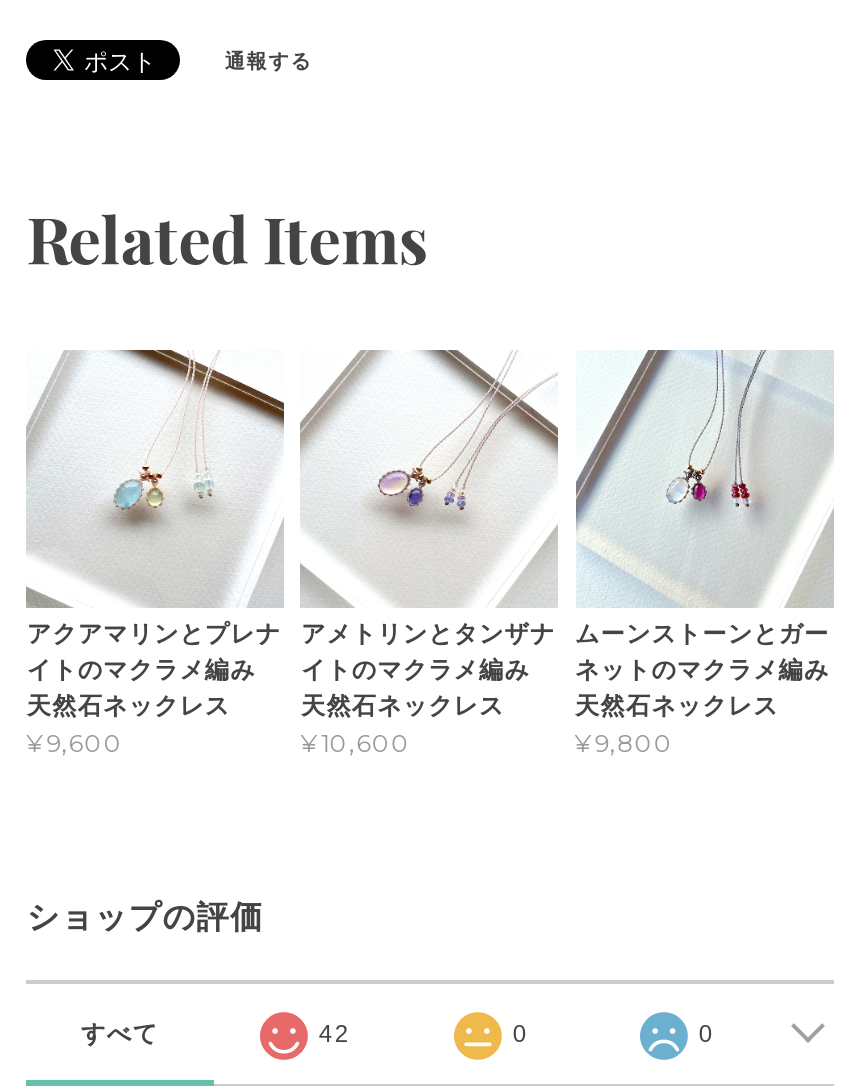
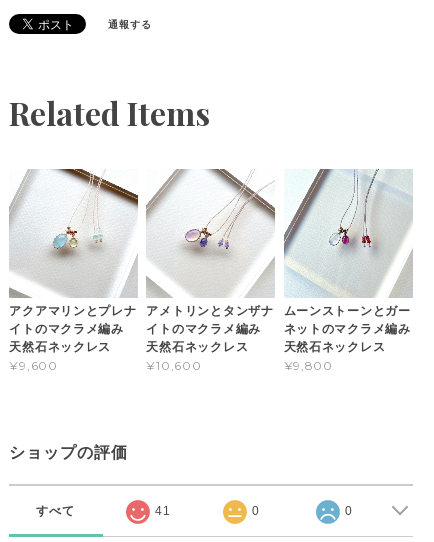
[319,1020,351,1048] 42 -> [155,504,171,518] 41

